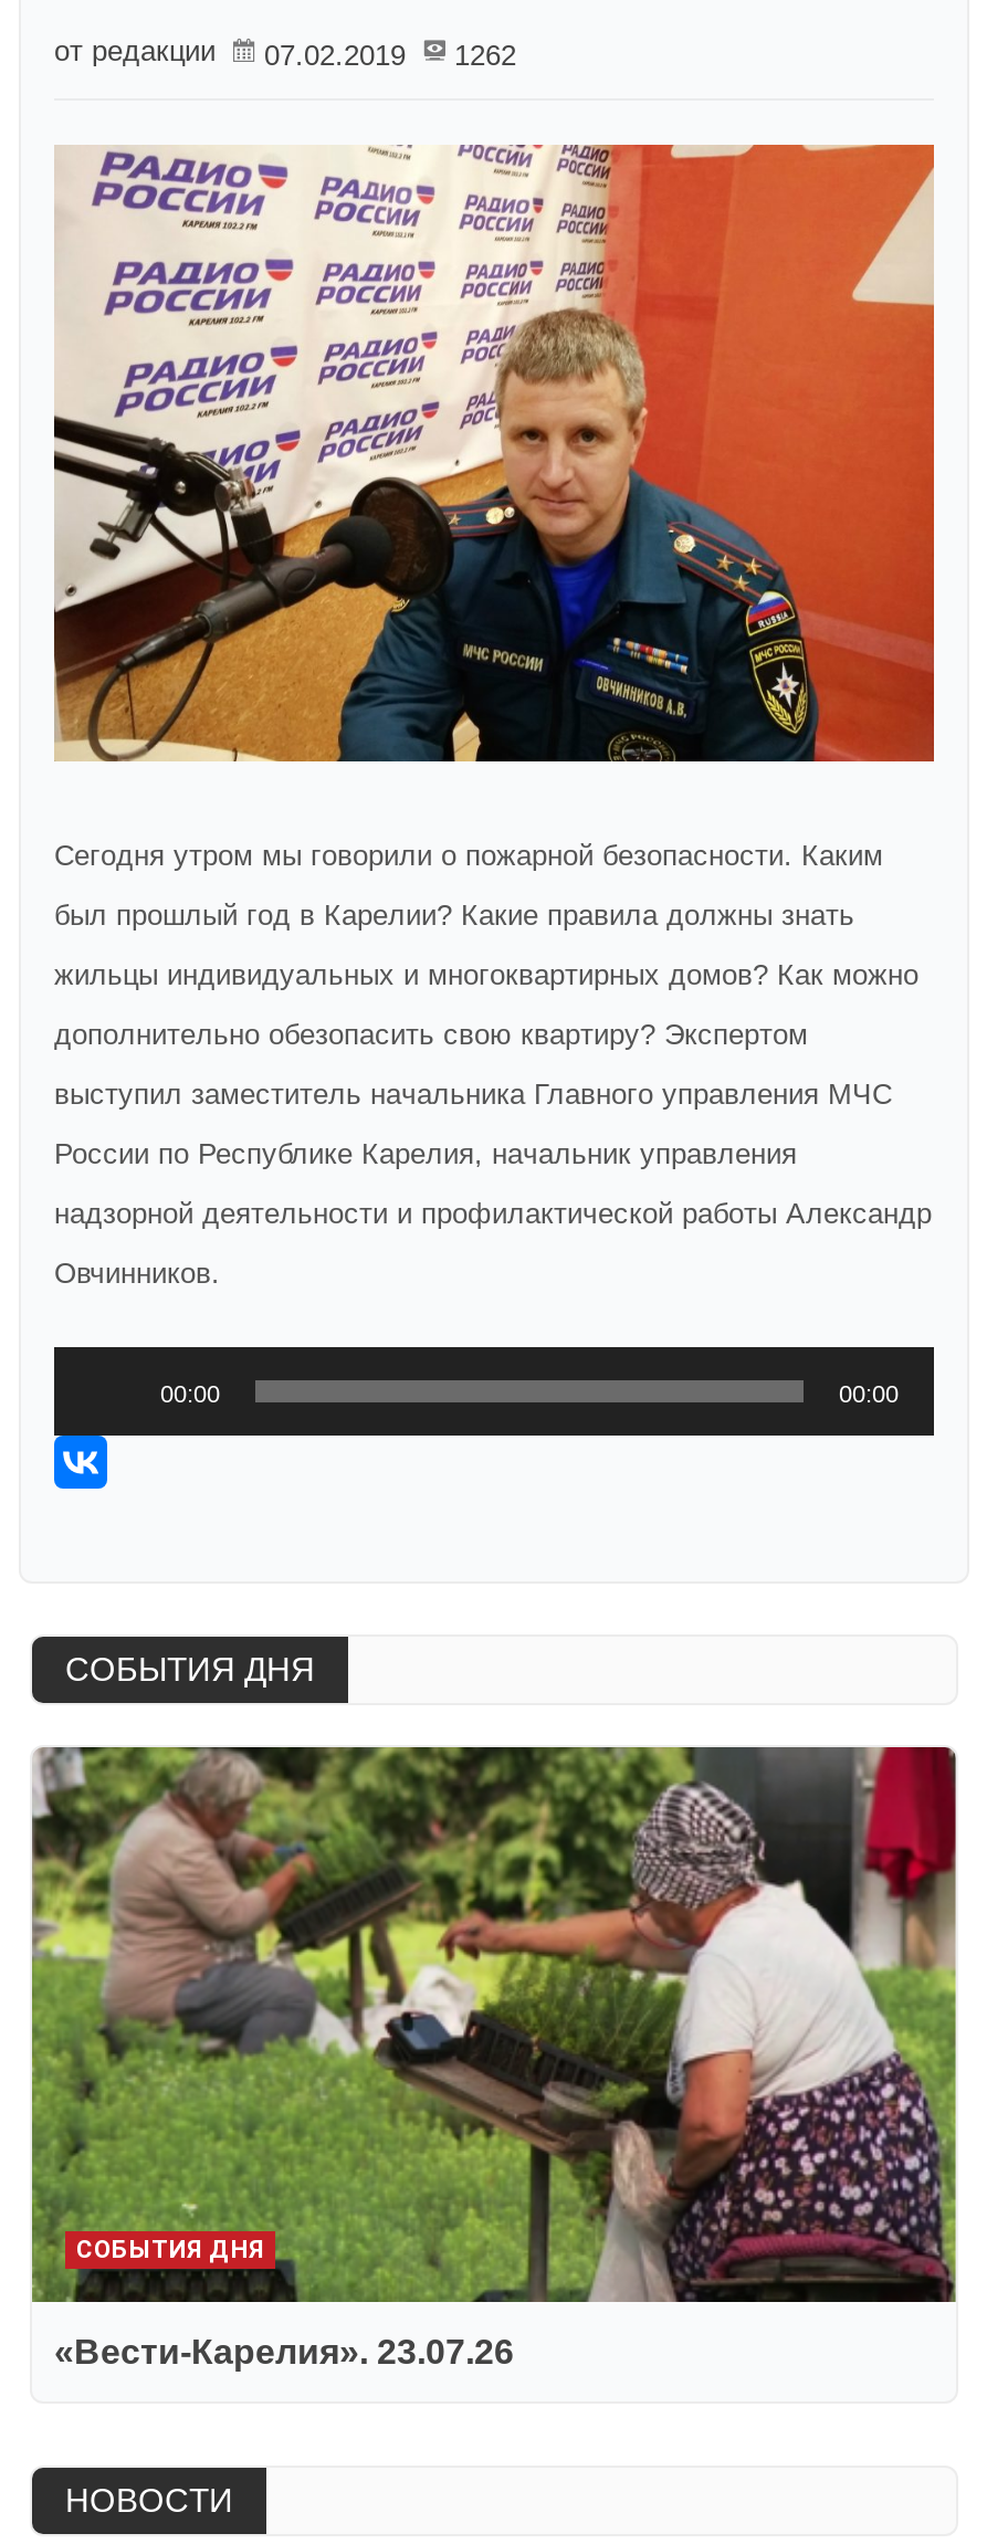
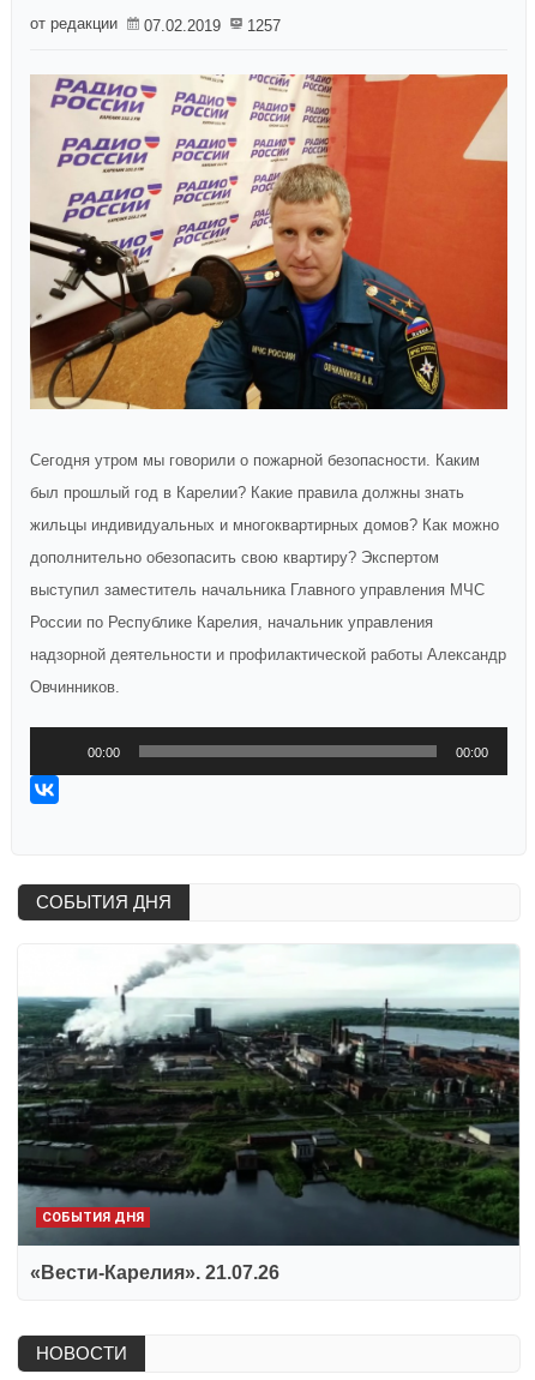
[54,34,516,72] от редакции 07.02.2019 1262 -> [30,14,281,35] от редакции 07.02.2019 1257
[30,1745,958,2370] [image] | «Вести-Карелия». 23.07.26 -> [17,944,521,1283] [image] | «Вести-Карелия». 21.07.26

